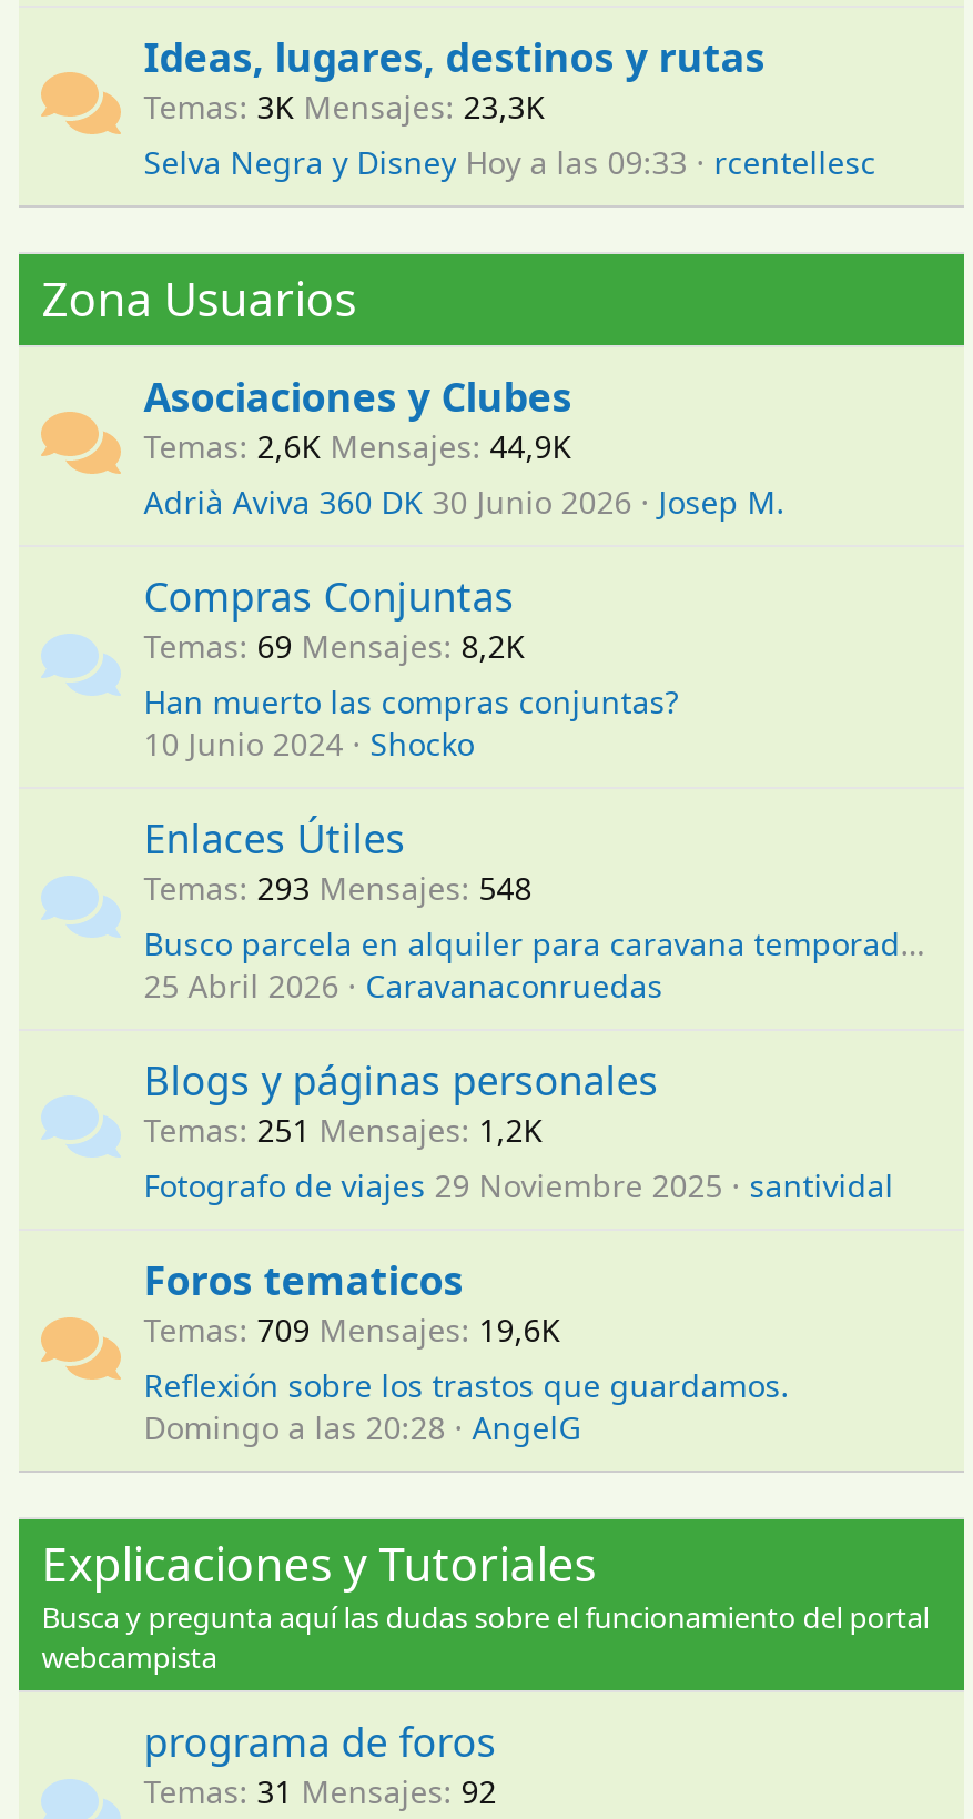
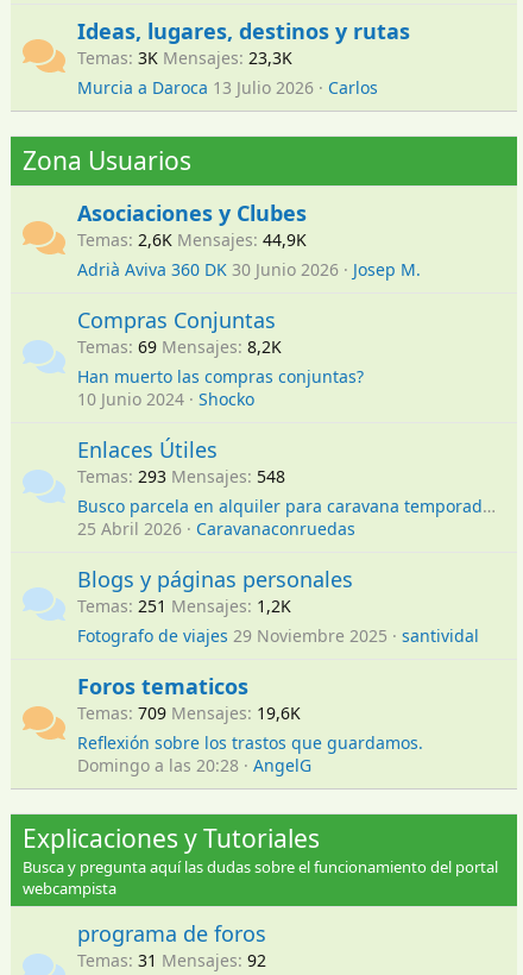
[144,140,876,182] Selva Negra y Disney Hoy a las 09:33 | rcentellesc -> [77,76,378,98] Murcia a Daroca 13 Julio 2026 | Carlos

